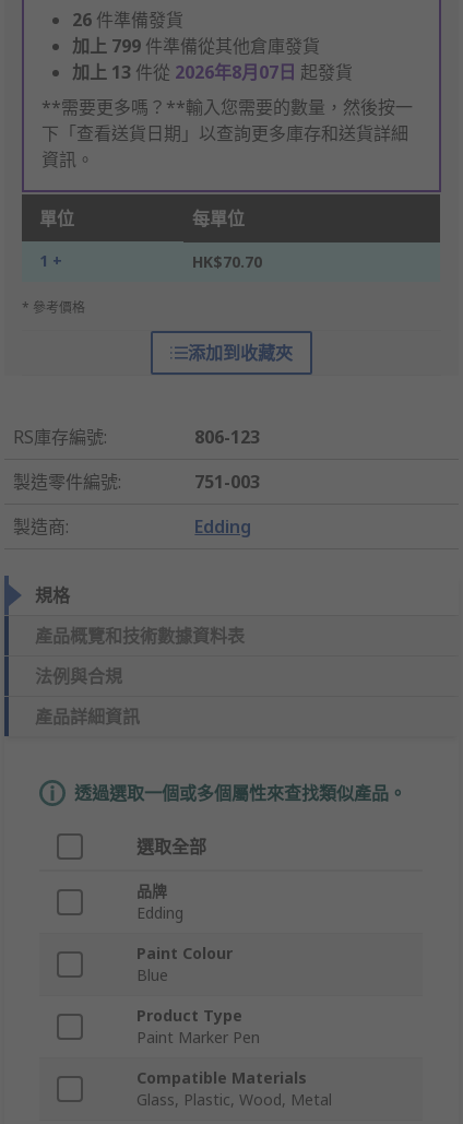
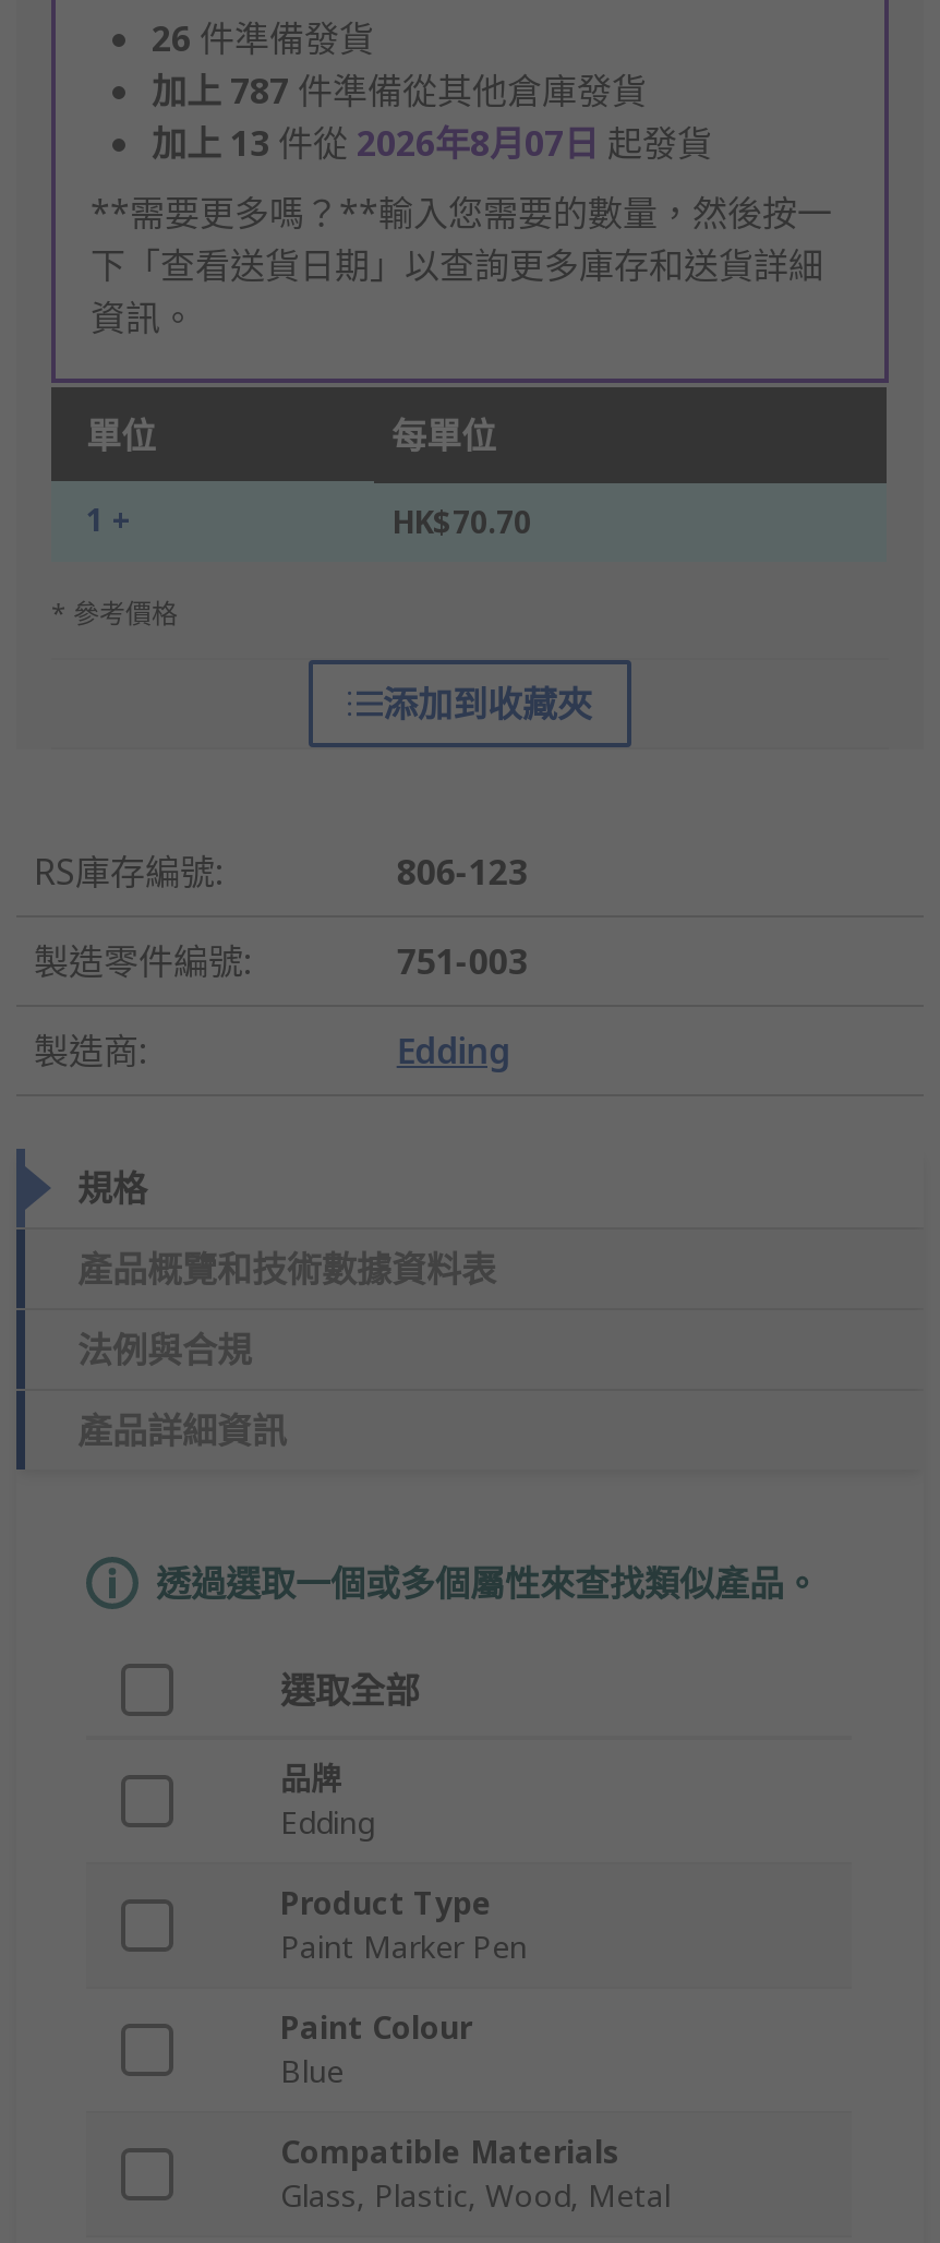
[72,34,320,58] 加上 799件準備從其他倉庫發貨 -> [152,68,647,116] 加上 787件準備從其他倉庫發貨
moved [136,943,233,986] -> [280,2007,472,2092]: Paint Colour | Blue
moved [136,1005,260,1048] -> [280,1883,527,1968]: Product Type | Paint Marker Pen

